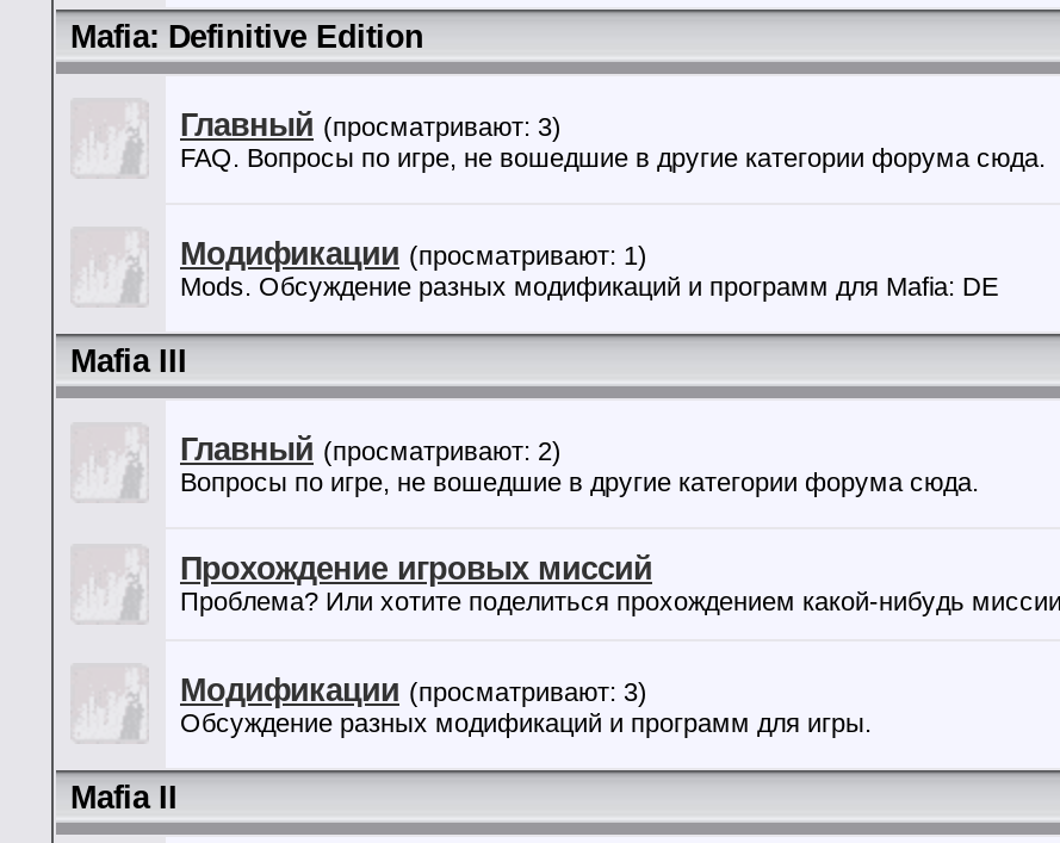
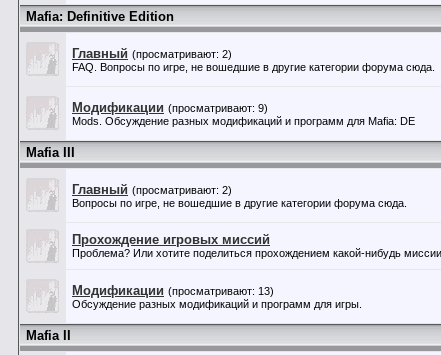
[180,107,562,143] Главный (просматривают: 3) -> [72,46,232,61] Главный (просматривают: 2)
[180,236,647,272] Модификации (просматривают: 1) -> [72,100,268,115] Модификации (просматривают: 9)
[180,672,647,708] Модификации (просматривают: 3) -> [72,283,274,298] Модификации (просматривают: 13)

